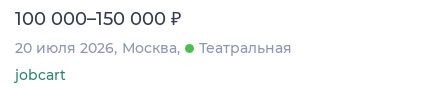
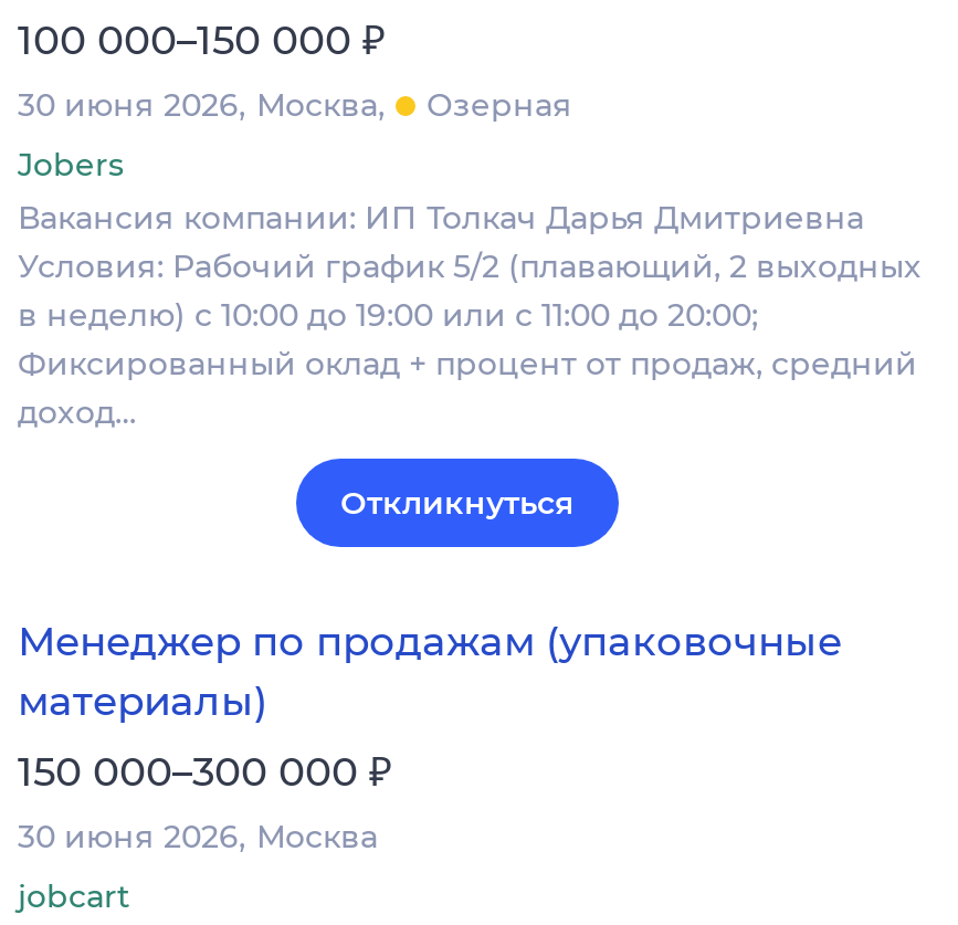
[15,39,292,57] 20 июля 2026 Москва | Театральная -> [18,86,922,856] 30 июня 2026 Москва | Озерная | Jobers | Вакансия компании: ИП Толкач Дарья Дмитриевна | Условия: Рабочий график 5/2 (плавающий, 2 выходных | в неделю) с 10:00 до 19:00 или с 11:00 до 20:00; | Фиксированный оклад + процент от продаж, средний | доход… | Откликнуться | Менеджер по продажам (упаковочные | материалы) | 150 000–300 000 ₽ | 30 июня 2026 Москва

